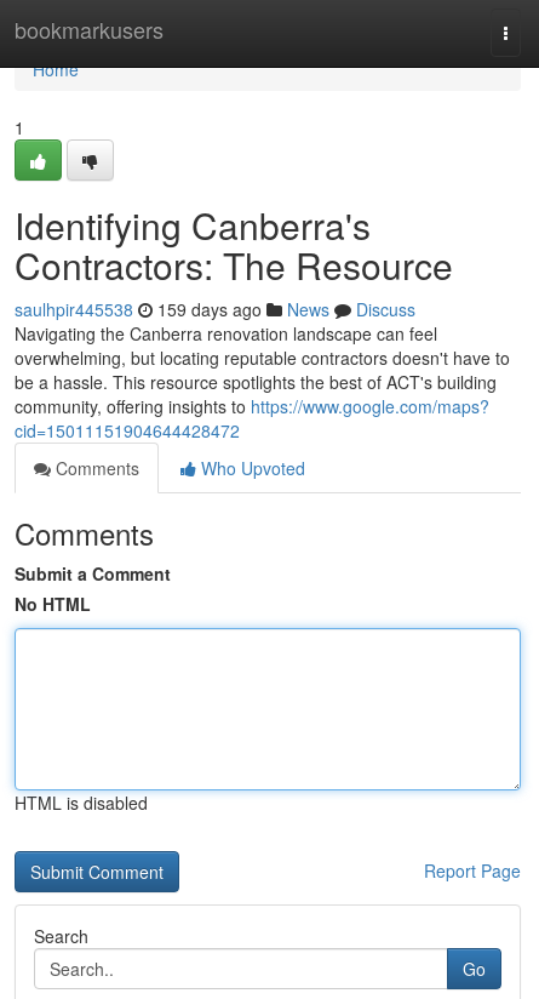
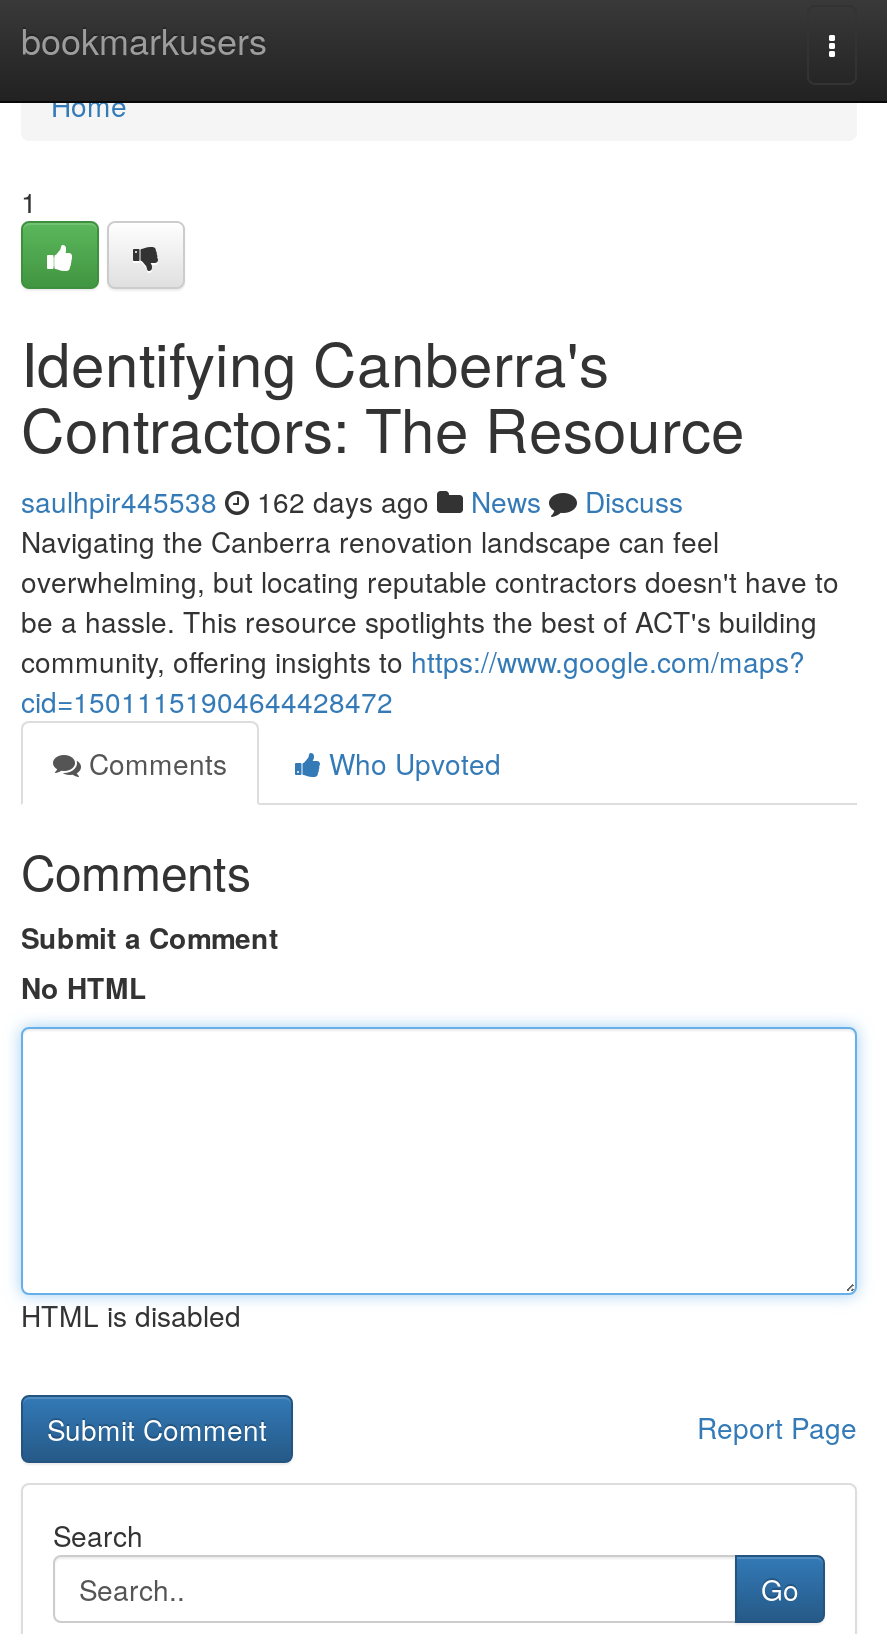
[15,297,415,321] saulhpir445538 159 days ago News Discuss -> [21,481,683,521] saulhpir445538 162 days ago News Discuss

